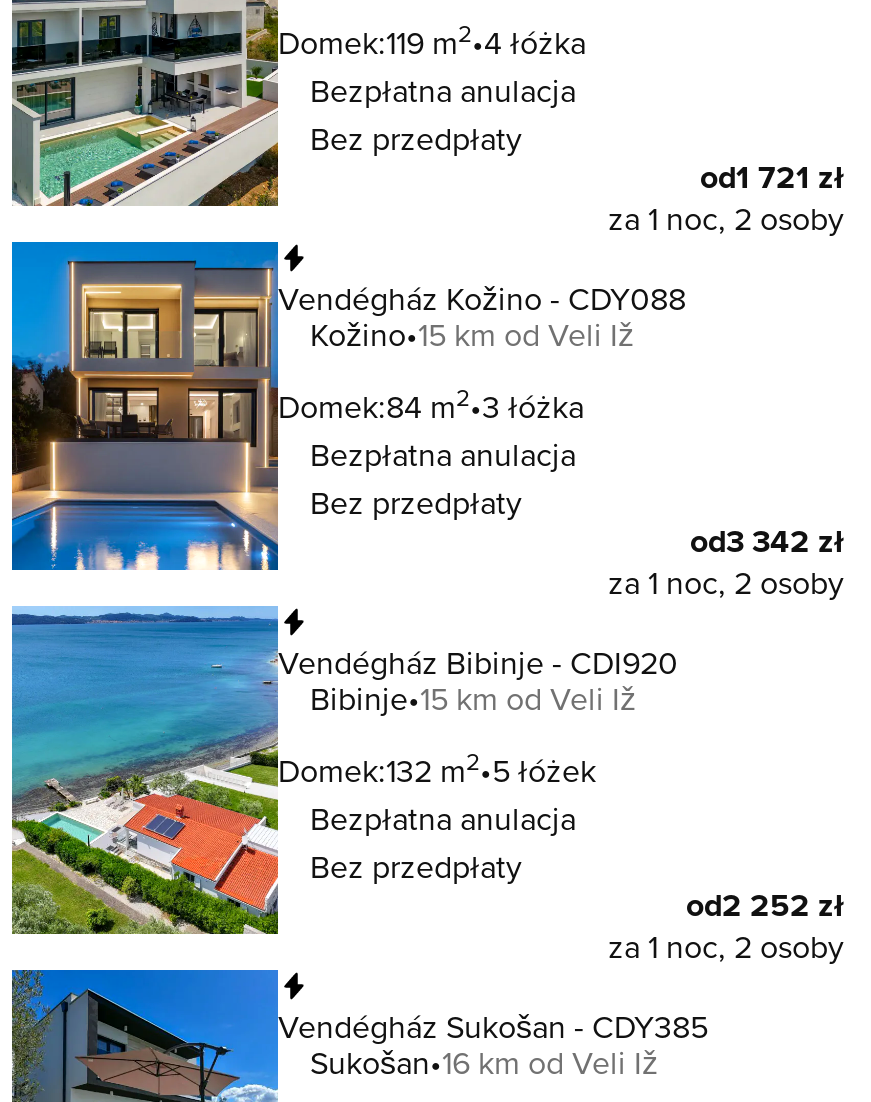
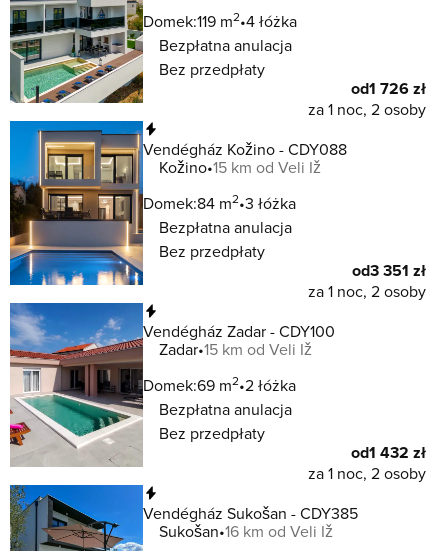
[700,154,844,200] od1 721 zł -> [351,77,426,100] od1 726 zł
[690,518,844,564] od3 342 zł -> [352,259,426,282] od3 351 zł
[10,608,678,934] [image] | Vendégház Bibinje - CDI920 -> [9,303,335,466] [image] | Vendégház Zadar - CDY100
[310,676,636,720] Bibinje 15 km od Veli Iž -> [159,338,312,360] Zadar 15 km od Veli Iž
[278,744,596,792] Domek:132 m2 5 łóżek -> [143,372,296,396] Domek:69 m2 2 łóżka
[686,882,844,928] od2 252 zł -> [351,441,426,464] od1 432 zł

